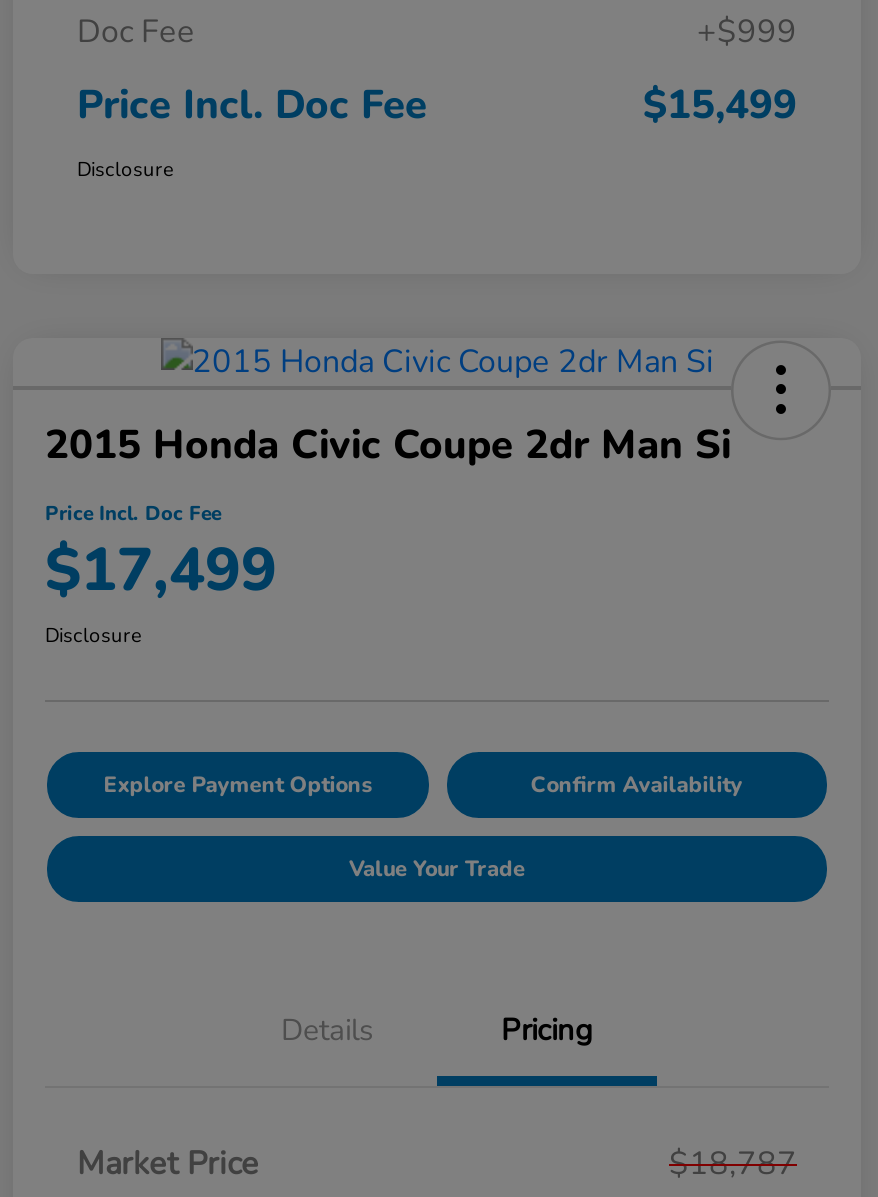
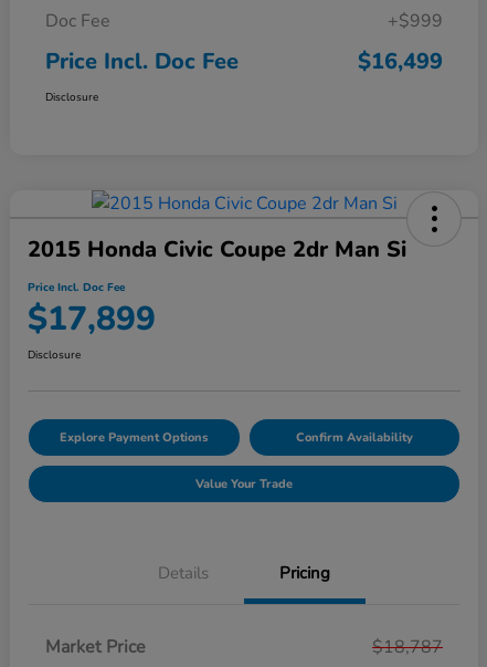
[643,78,797,132] $15,499 -> [358,46,443,76] $16,499
[45,530,277,612] $17,499 -> [28,296,156,342] $17,899

